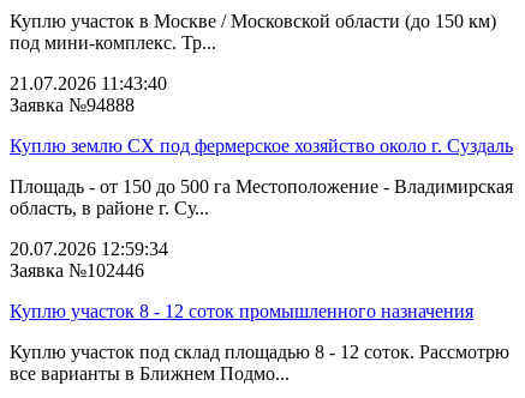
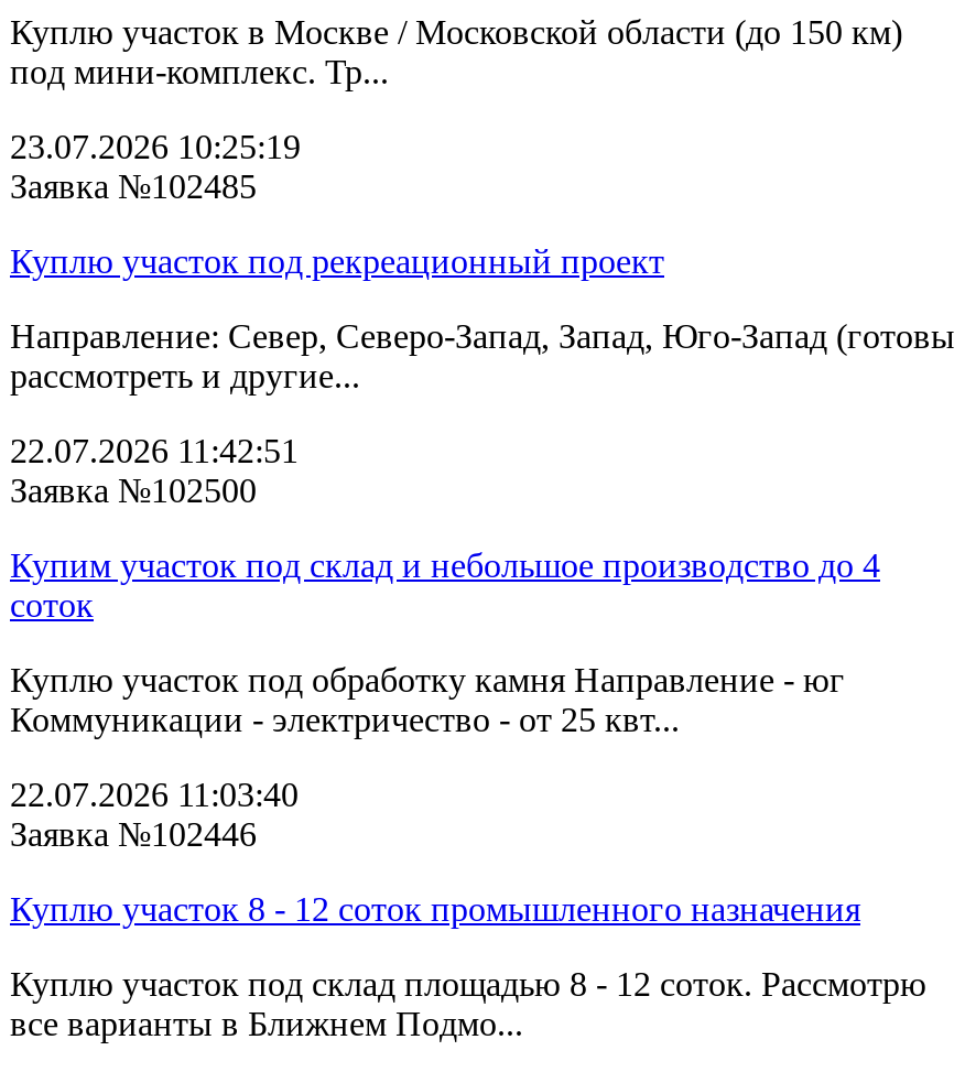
[10,73,513,259] 21.07.2026 11:43:40 | Заявка №94888 | Куплю землю СХ под фермерское хозяйство около г. Суздаль | Площадь - от 150 до 500 га Местоположение - Владимирская | область, в районе г. Су... | 20.07.2026 12:59:34 -> [10,128,955,814] 23.07.2026 10:25:19 | Заявка №102485 | Куплю участок под рекреационный проект | Направление: Север, Северо-Запад, Запад, Юго-Запад (готовы | рассмотреть и другие... | 22.07.2026 11:42:51 | Заявка №102500 | Купим участок под склад и небольшое производство до 4 | соток | Куплю участок под обработку камня Направление - юг | Коммуникации - электричество - от 25 квт... | 22.07.2026 11:03:40

